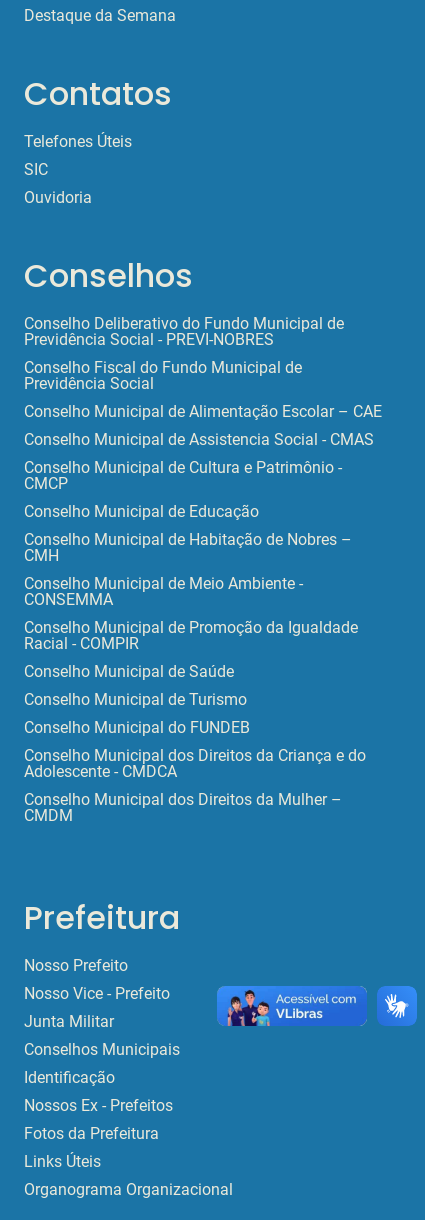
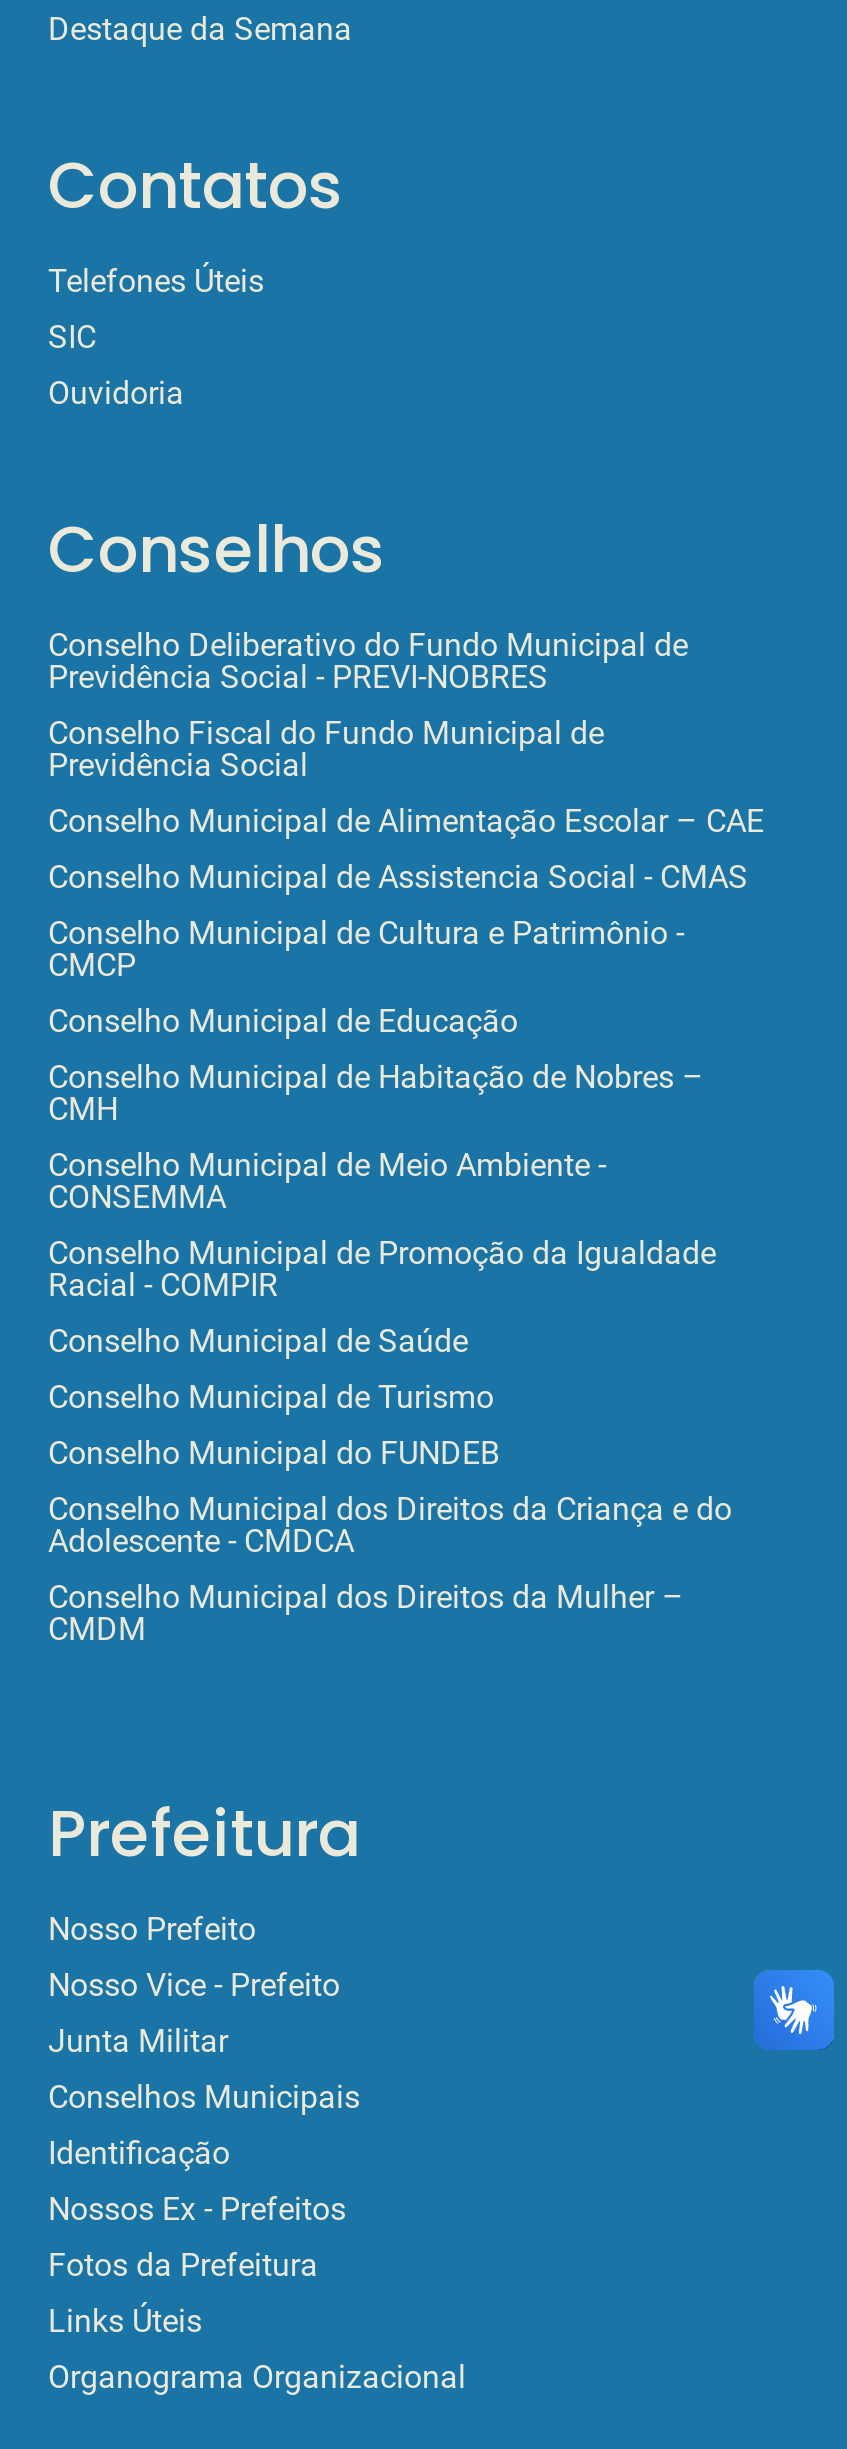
[216,985,367,1027] [image] -> none

